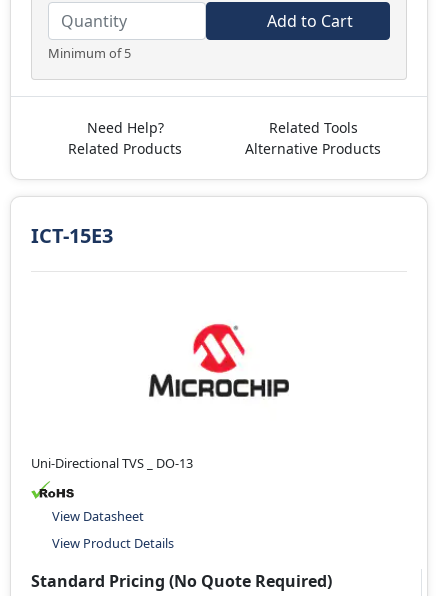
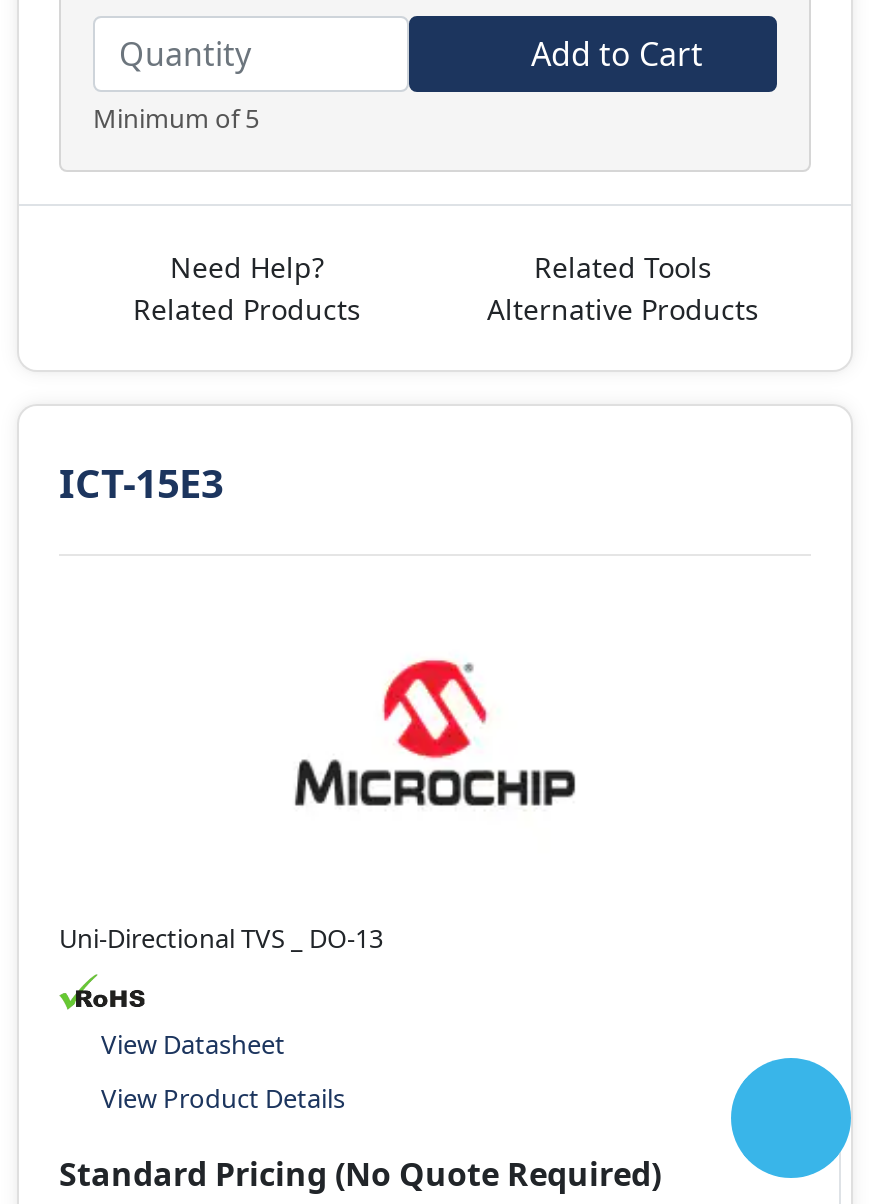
none -> [729,1056,853,1180] [image]

